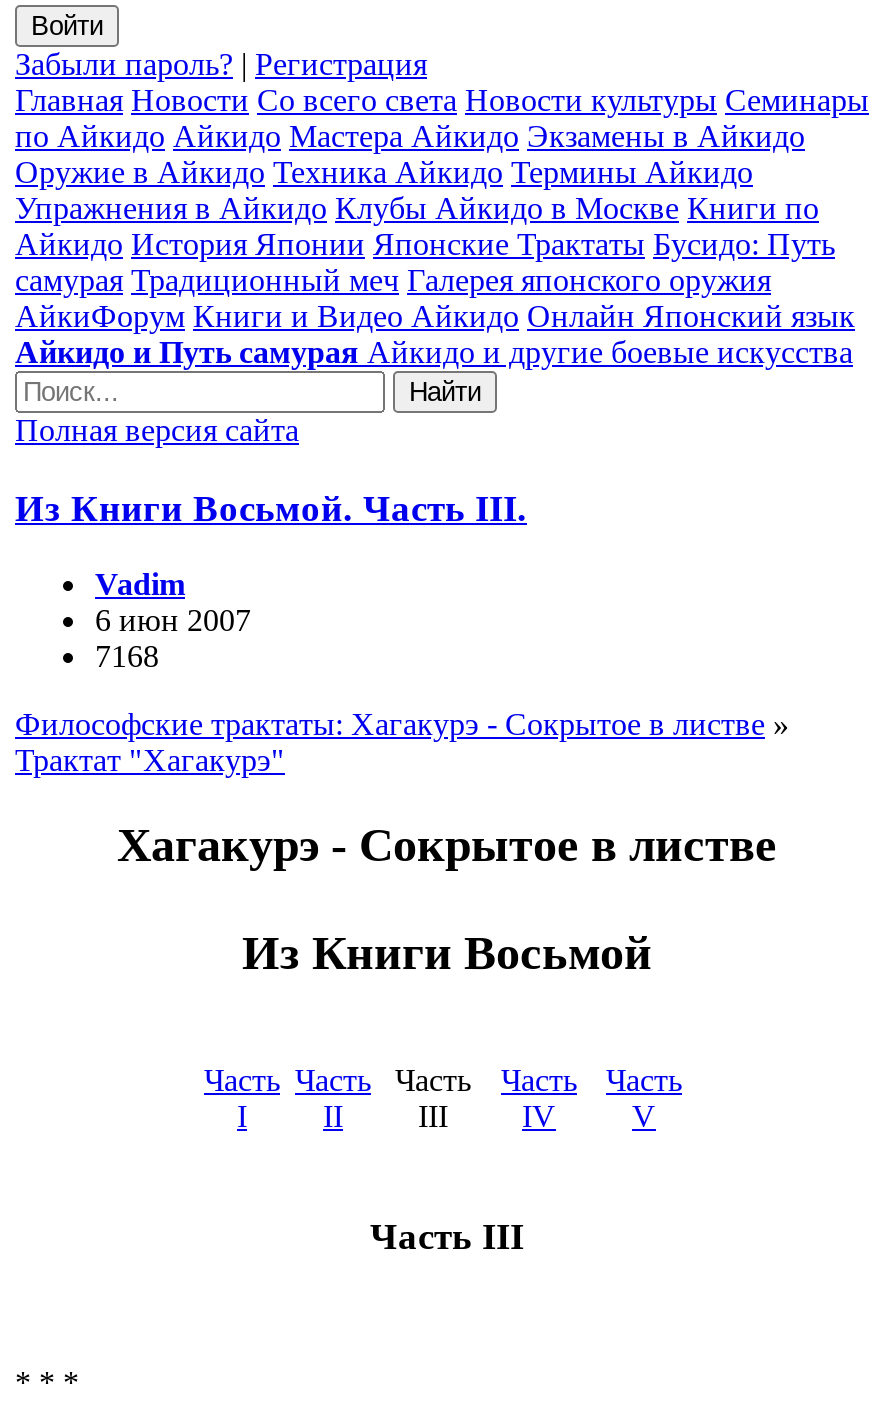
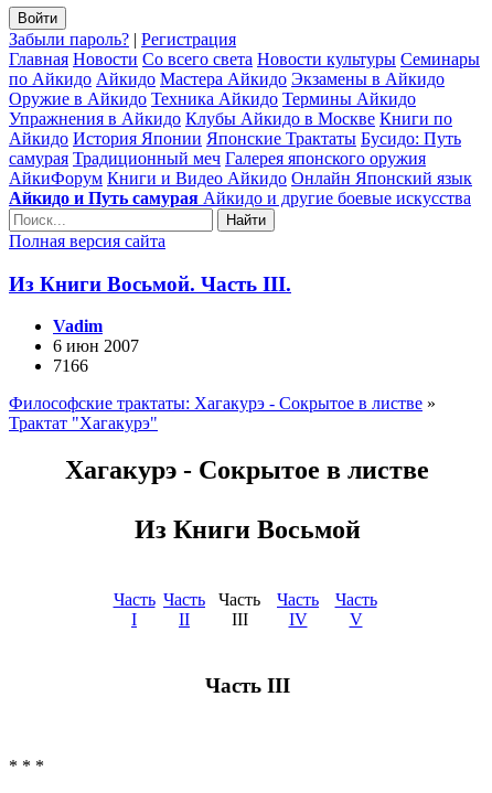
[95,640,159,674] 7168 -> [53,357,88,375] 7166

